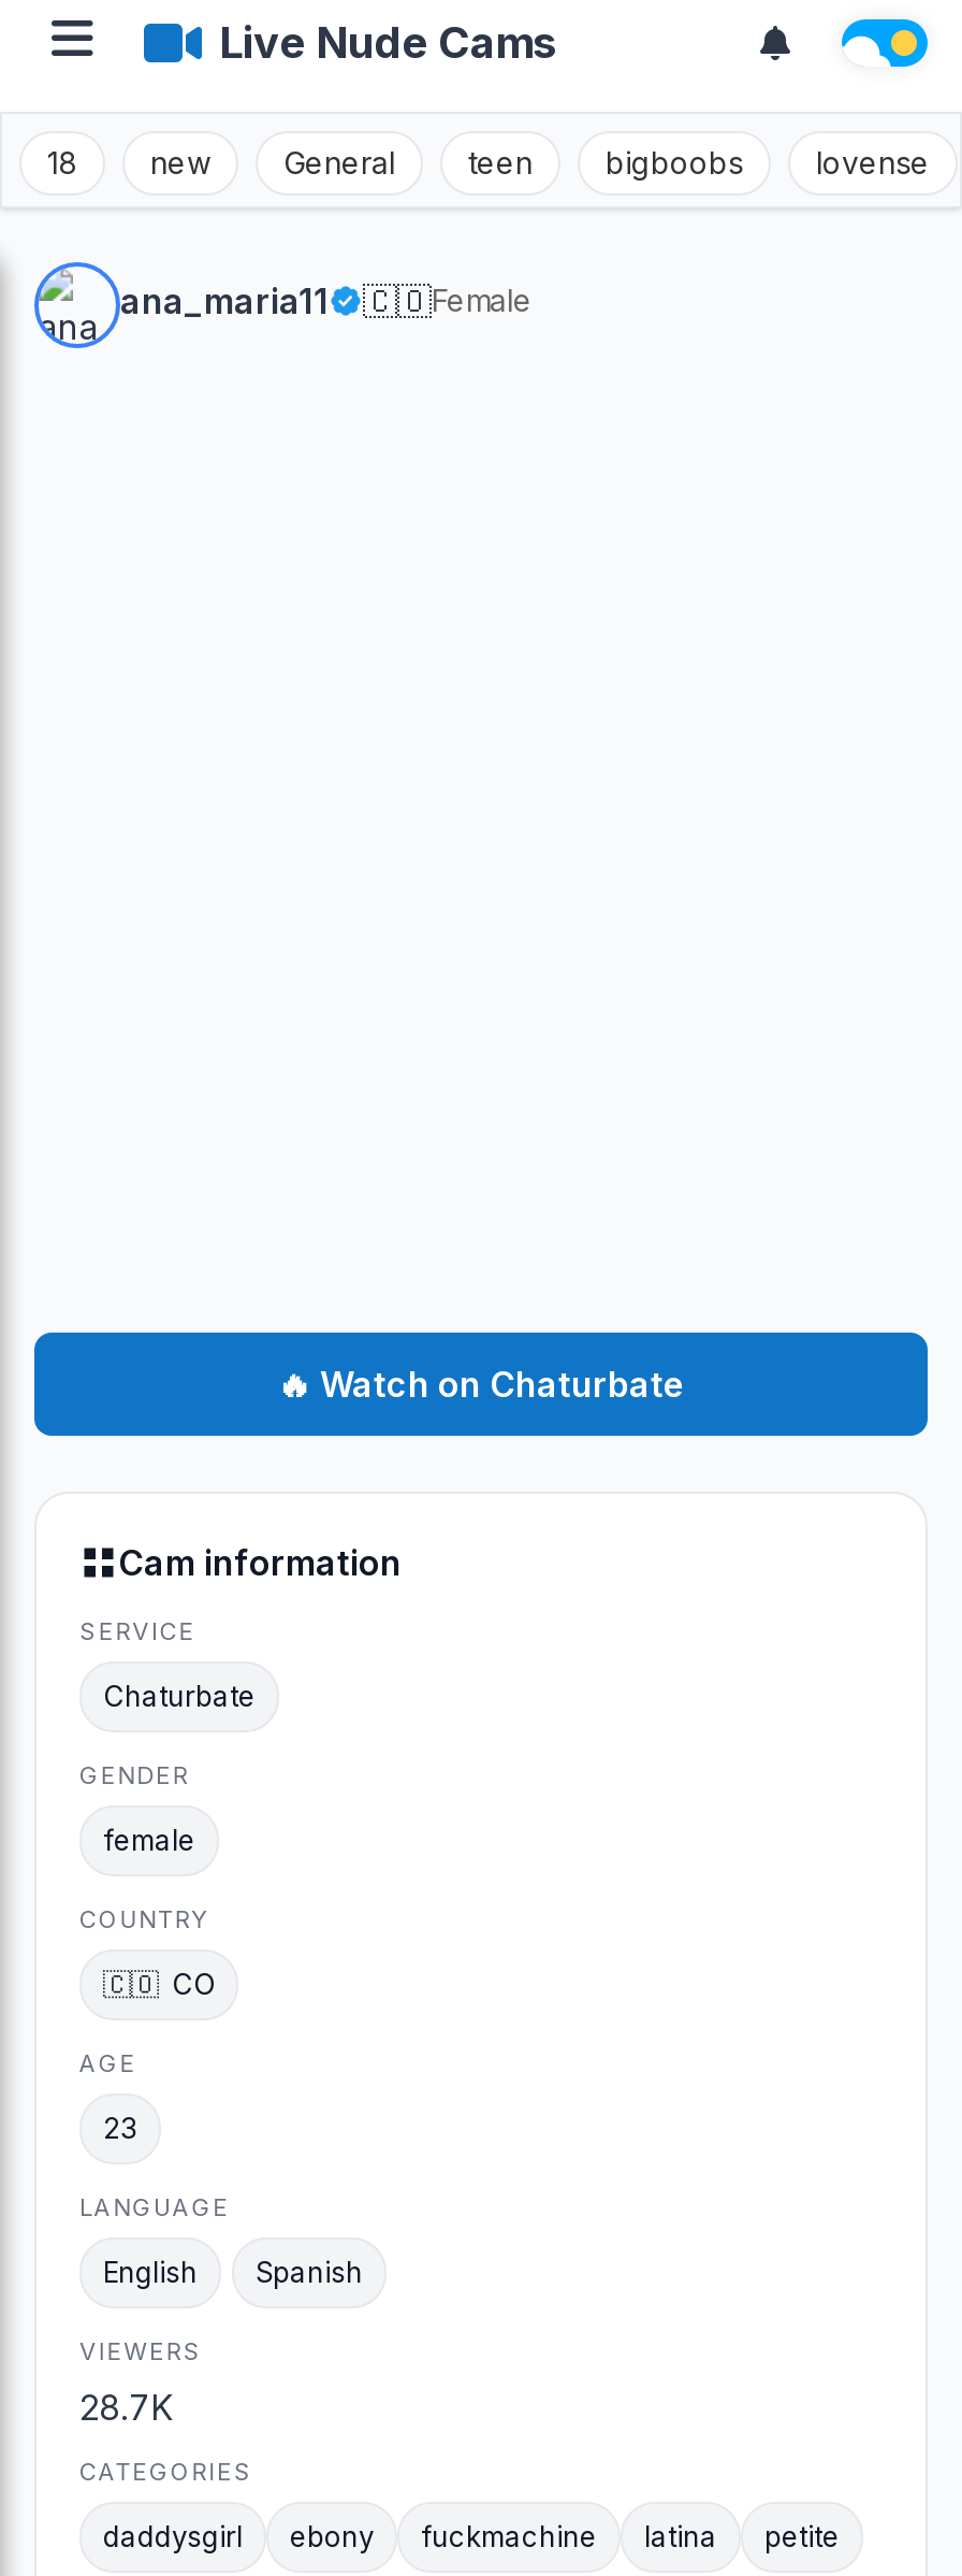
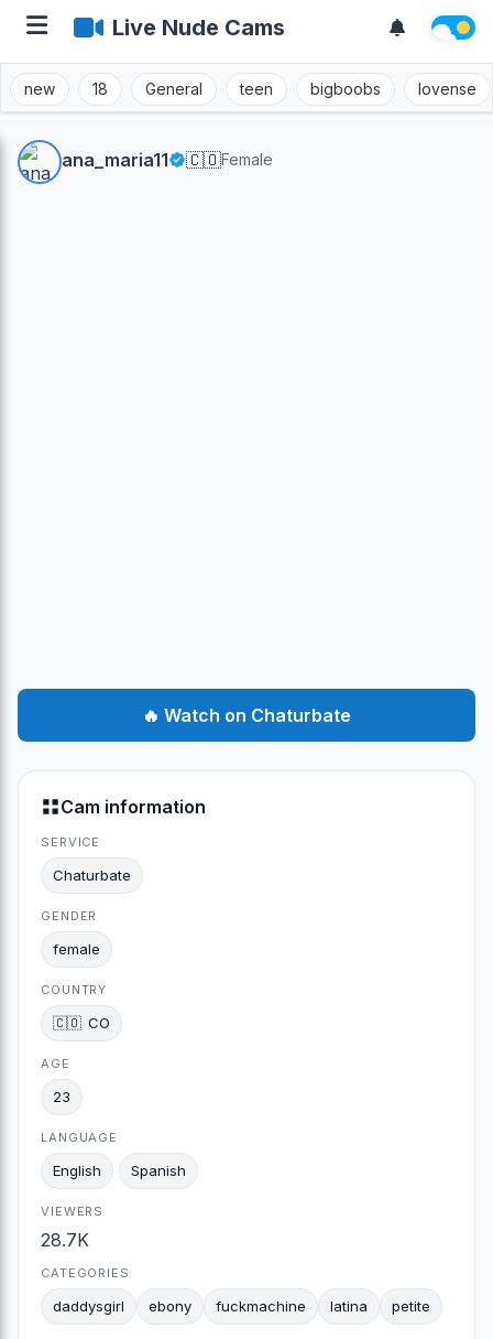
[47,144,77,181] 18 -> none
none -> [92,79,108,98] 18

